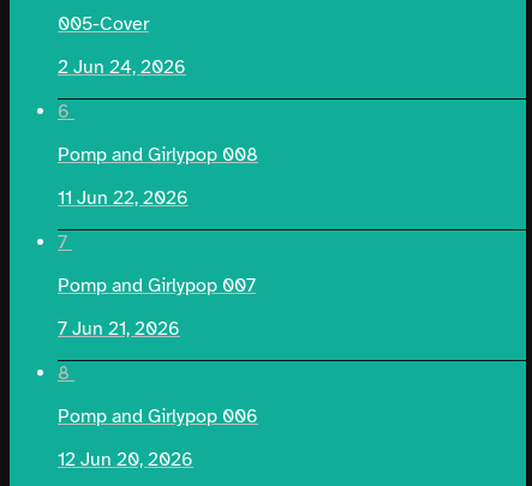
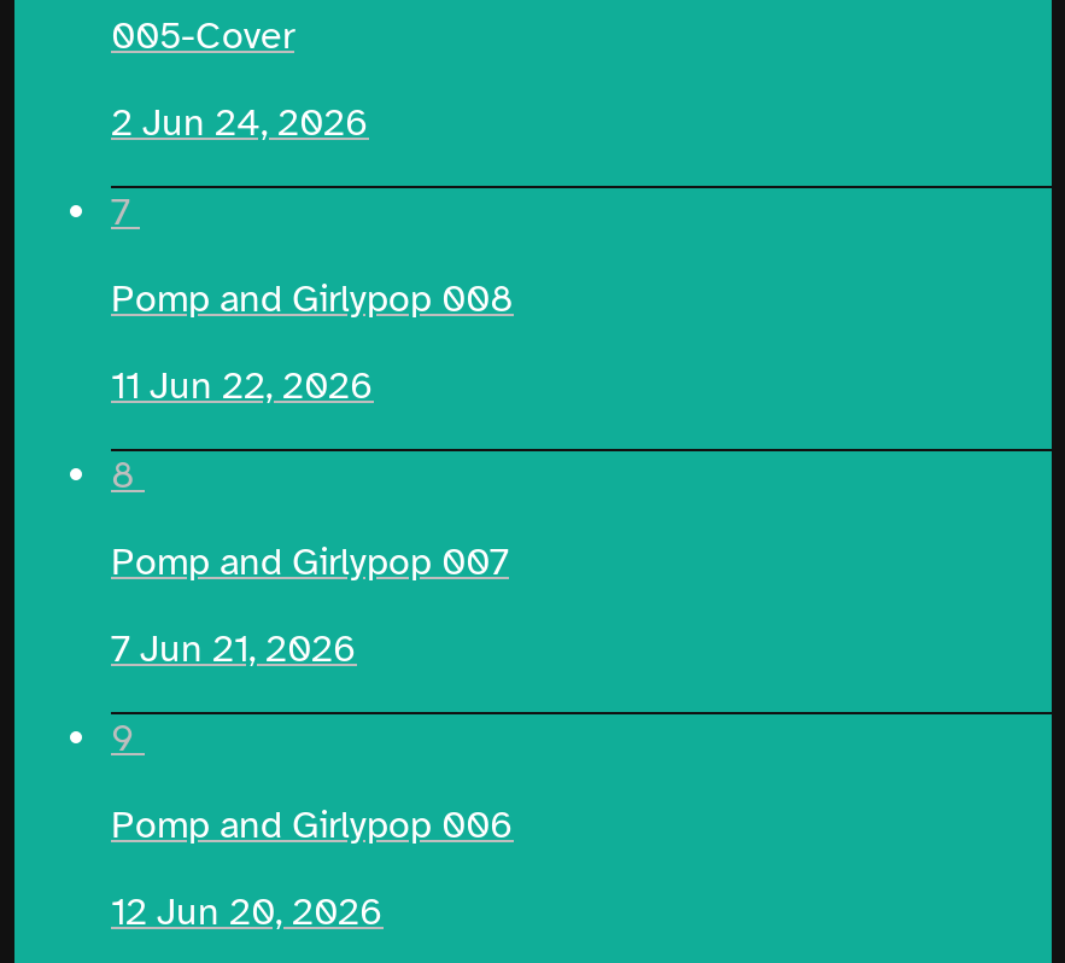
[58,99,70,123] 6 -> [111,187,130,235] 7
[58,230,67,254] 7 -> [111,450,135,498] 8
[58,361,70,385] 8 -> [111,713,135,761] 9

